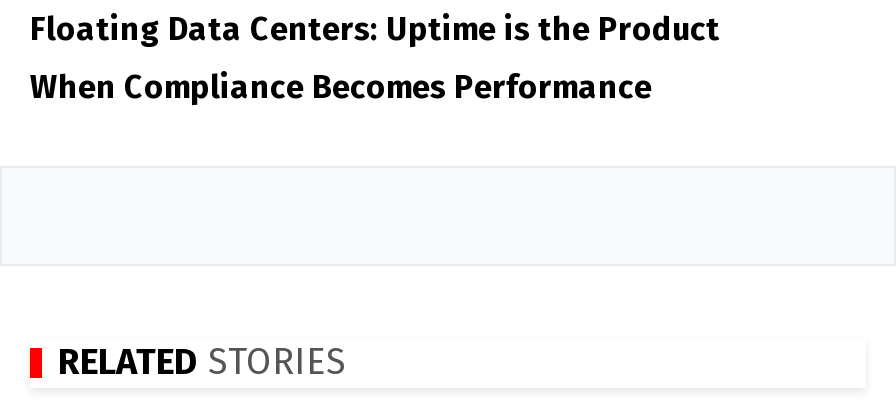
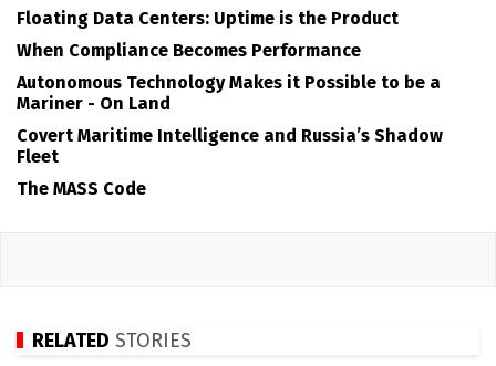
none -> [17,72,443,199] Autonomous Technology Makes it Possible to be a | Mariner - On Land | Covert Maritime Intelligence and Russia’s Shadow | Fleet | The MASS Code

